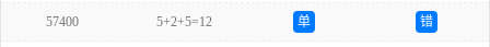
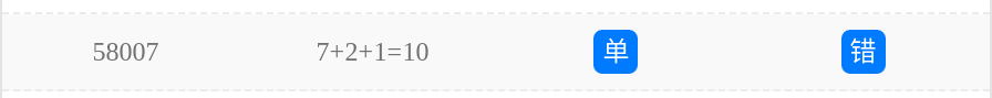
[46,14,79,30] 57400 -> [93,36,159,67] 58007
[156,14,212,30] 5+2+5=12 -> [316,36,429,67] 7+2+1=10

